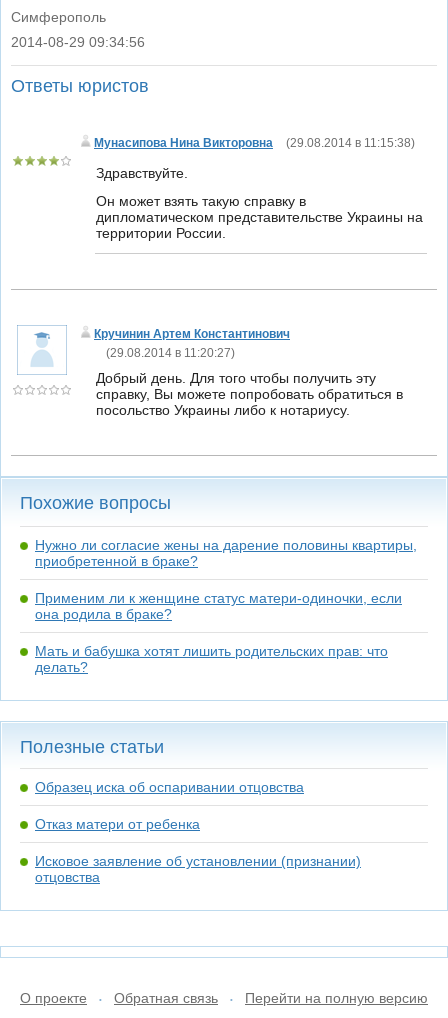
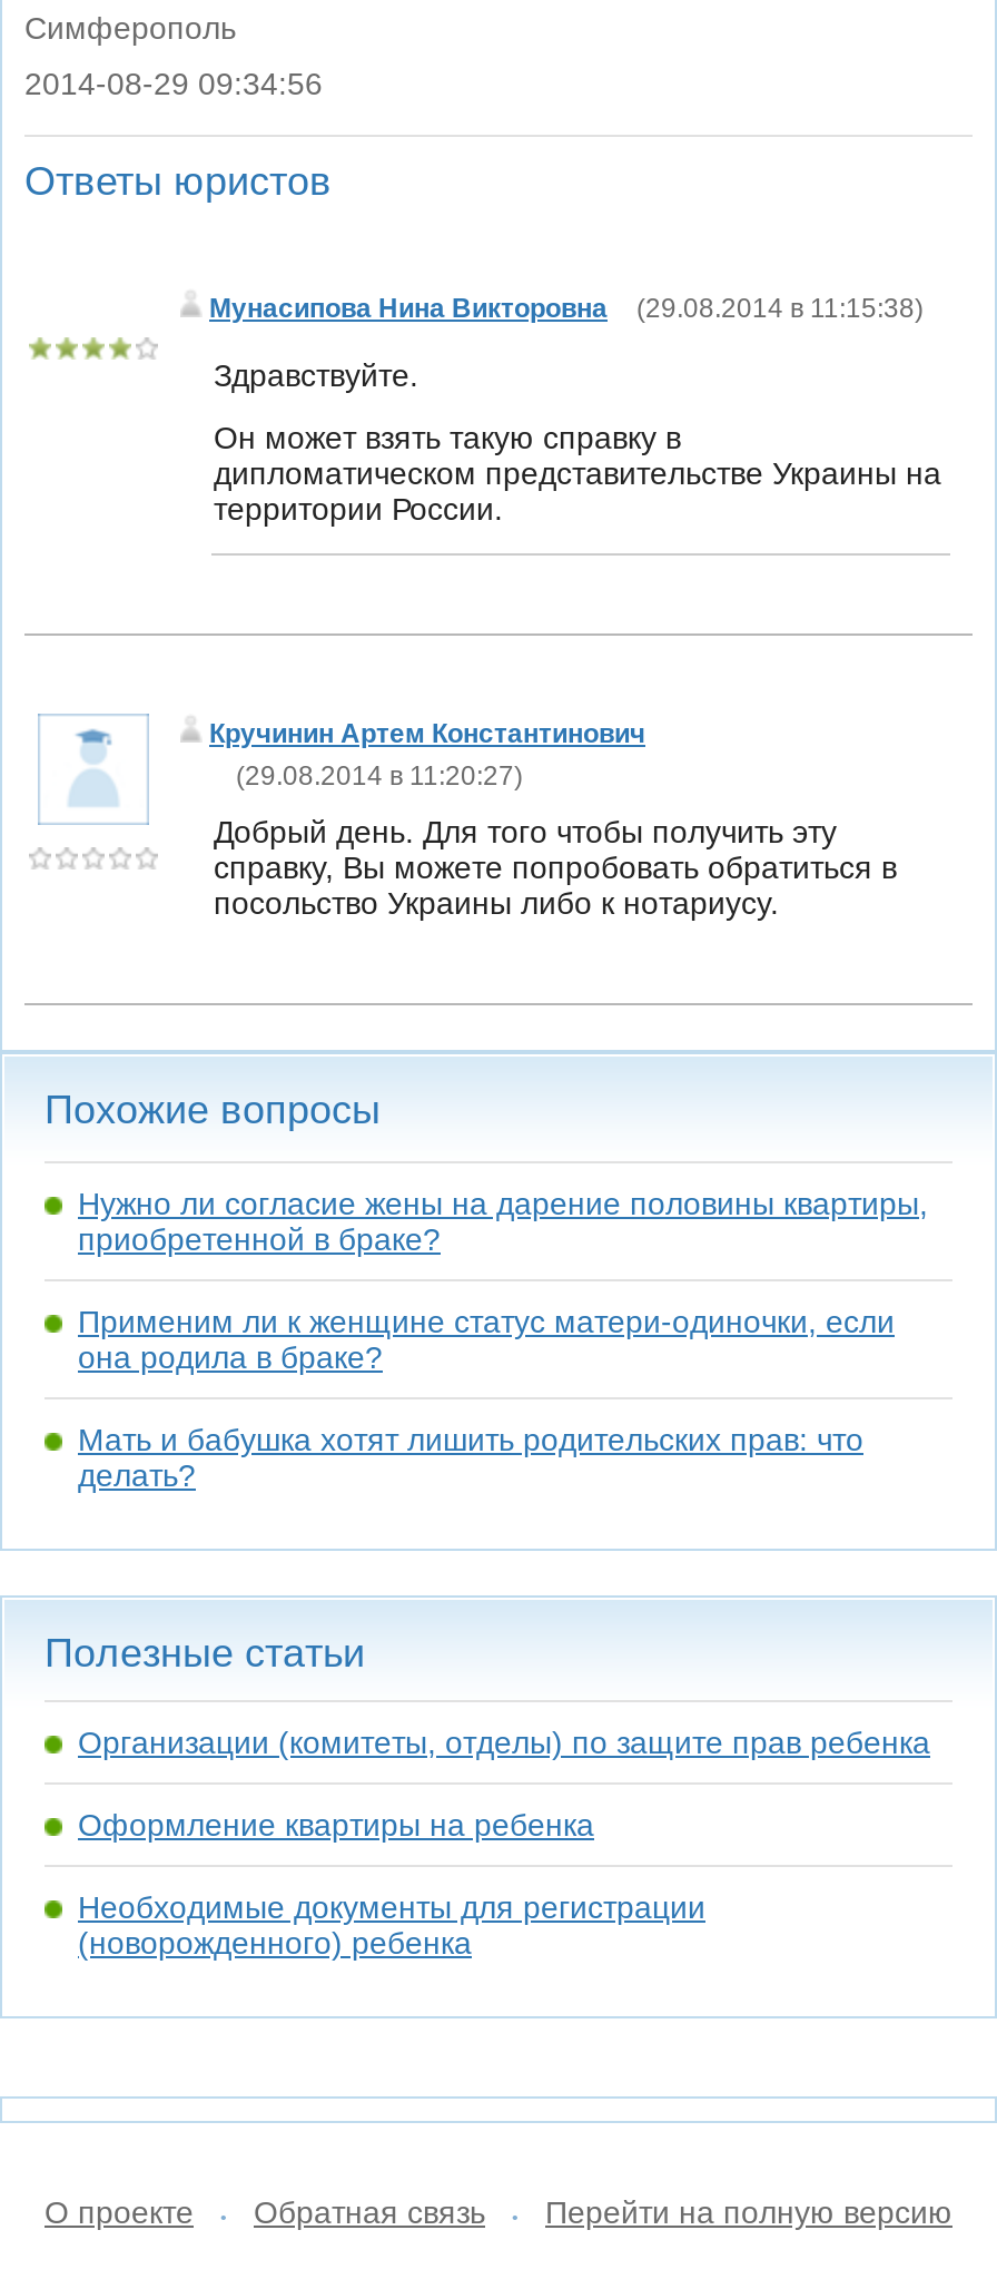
[35,779,304,795] Образец иска об оспаривании отцовства -> [78,1725,930,1760] Организации (комитеты, отделы) по защите прав ребенка
[35,816,200,832] Отказ матери от ребенка -> [78,1807,594,1843] Оформление квартиры на ребенка
[35,853,361,885] Исковое заявление об установлении (признании) | отцовства -> [78,1889,705,1961] Необходимые документы для регистрации | (новорожденного) ребенка

